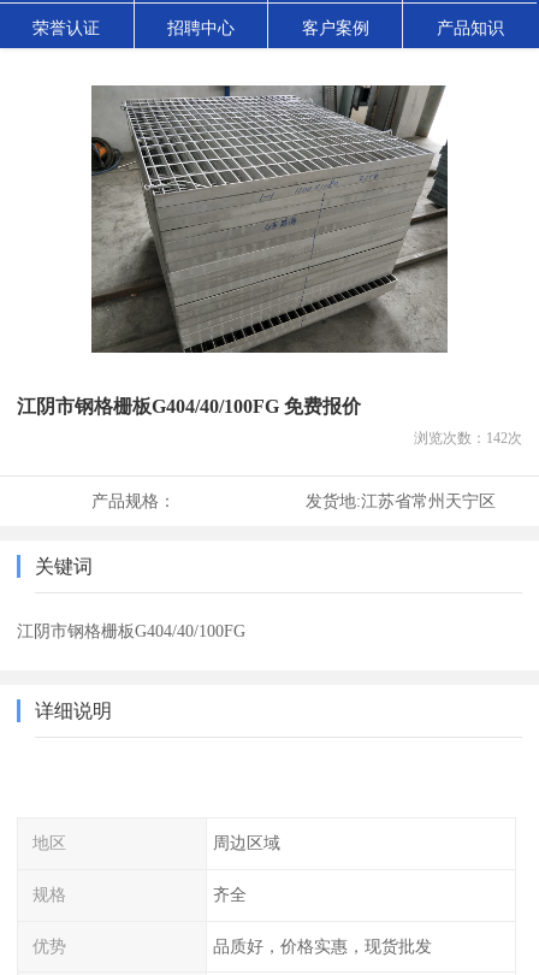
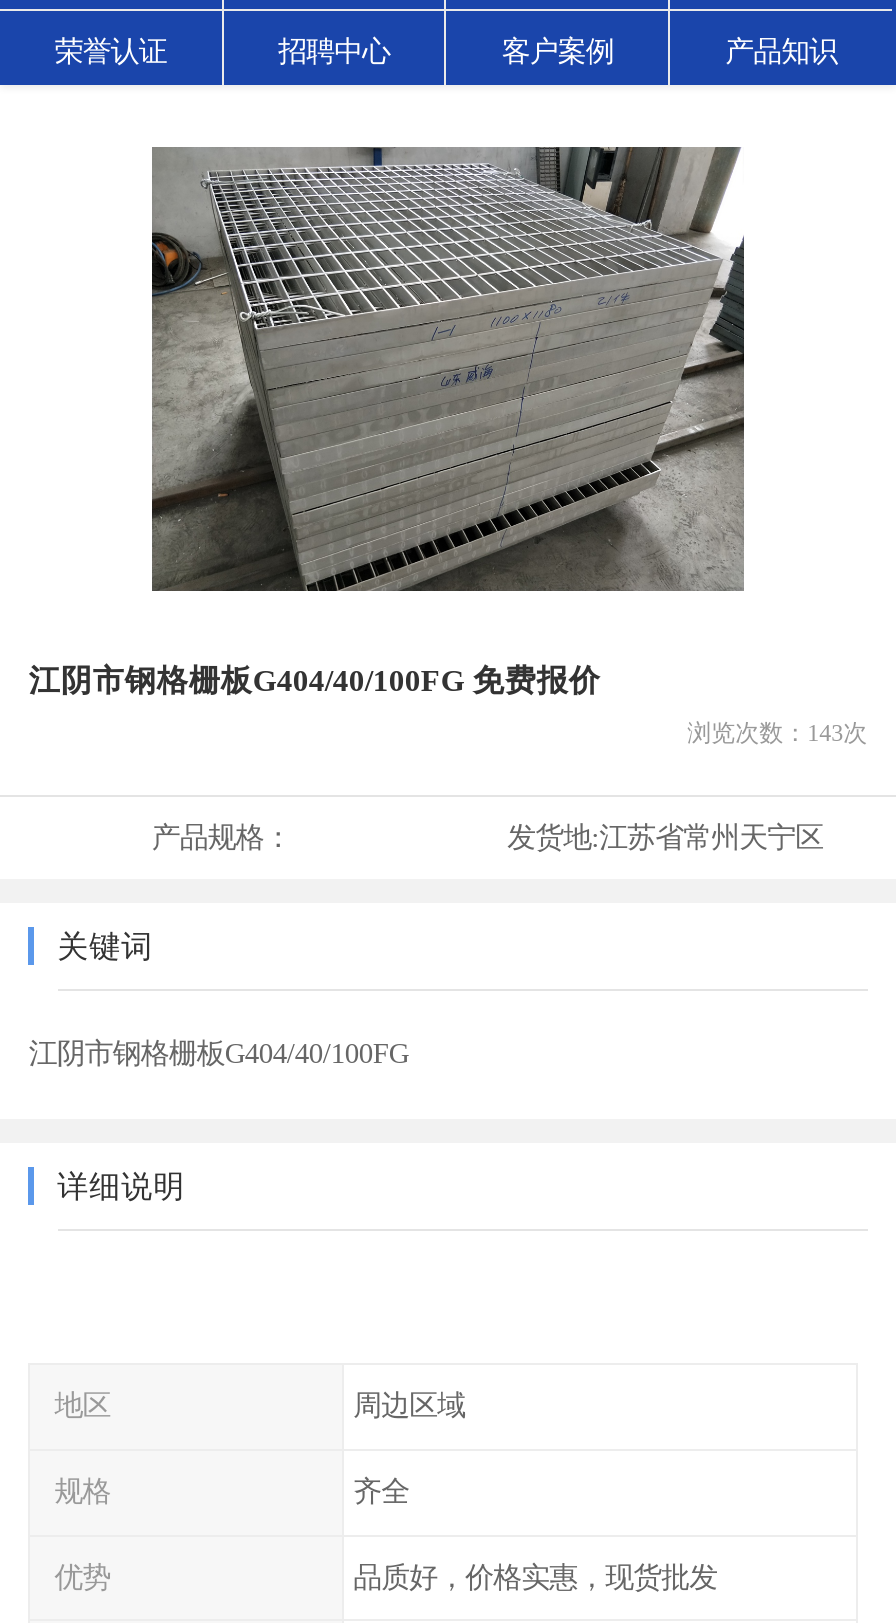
[414,430,522,447] 浏览次数：142次 -> [687,719,867,747] 浏览次数：143次

